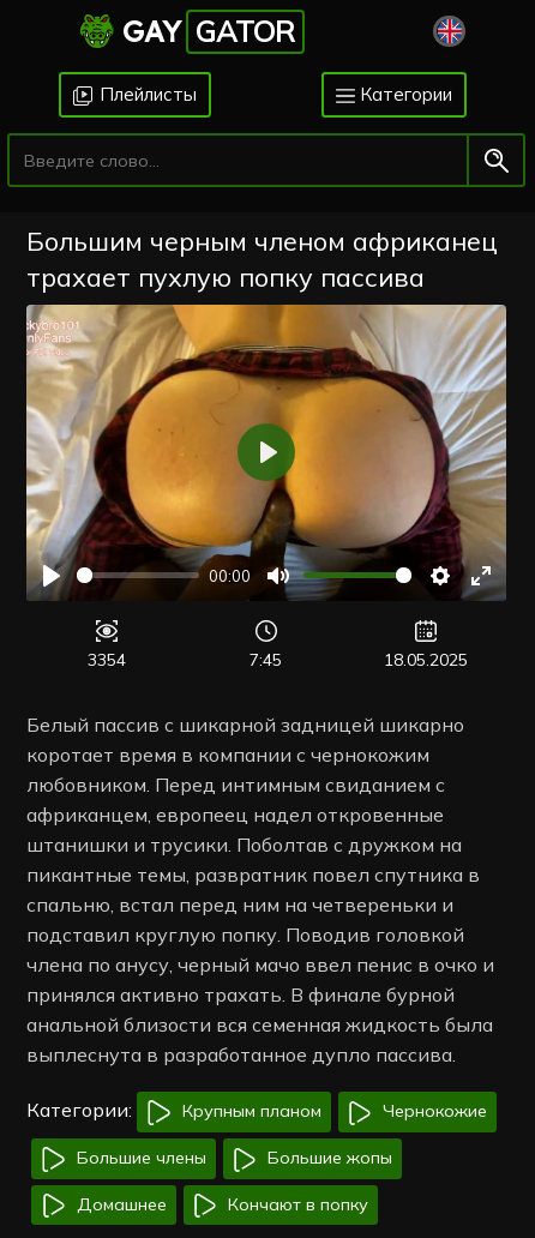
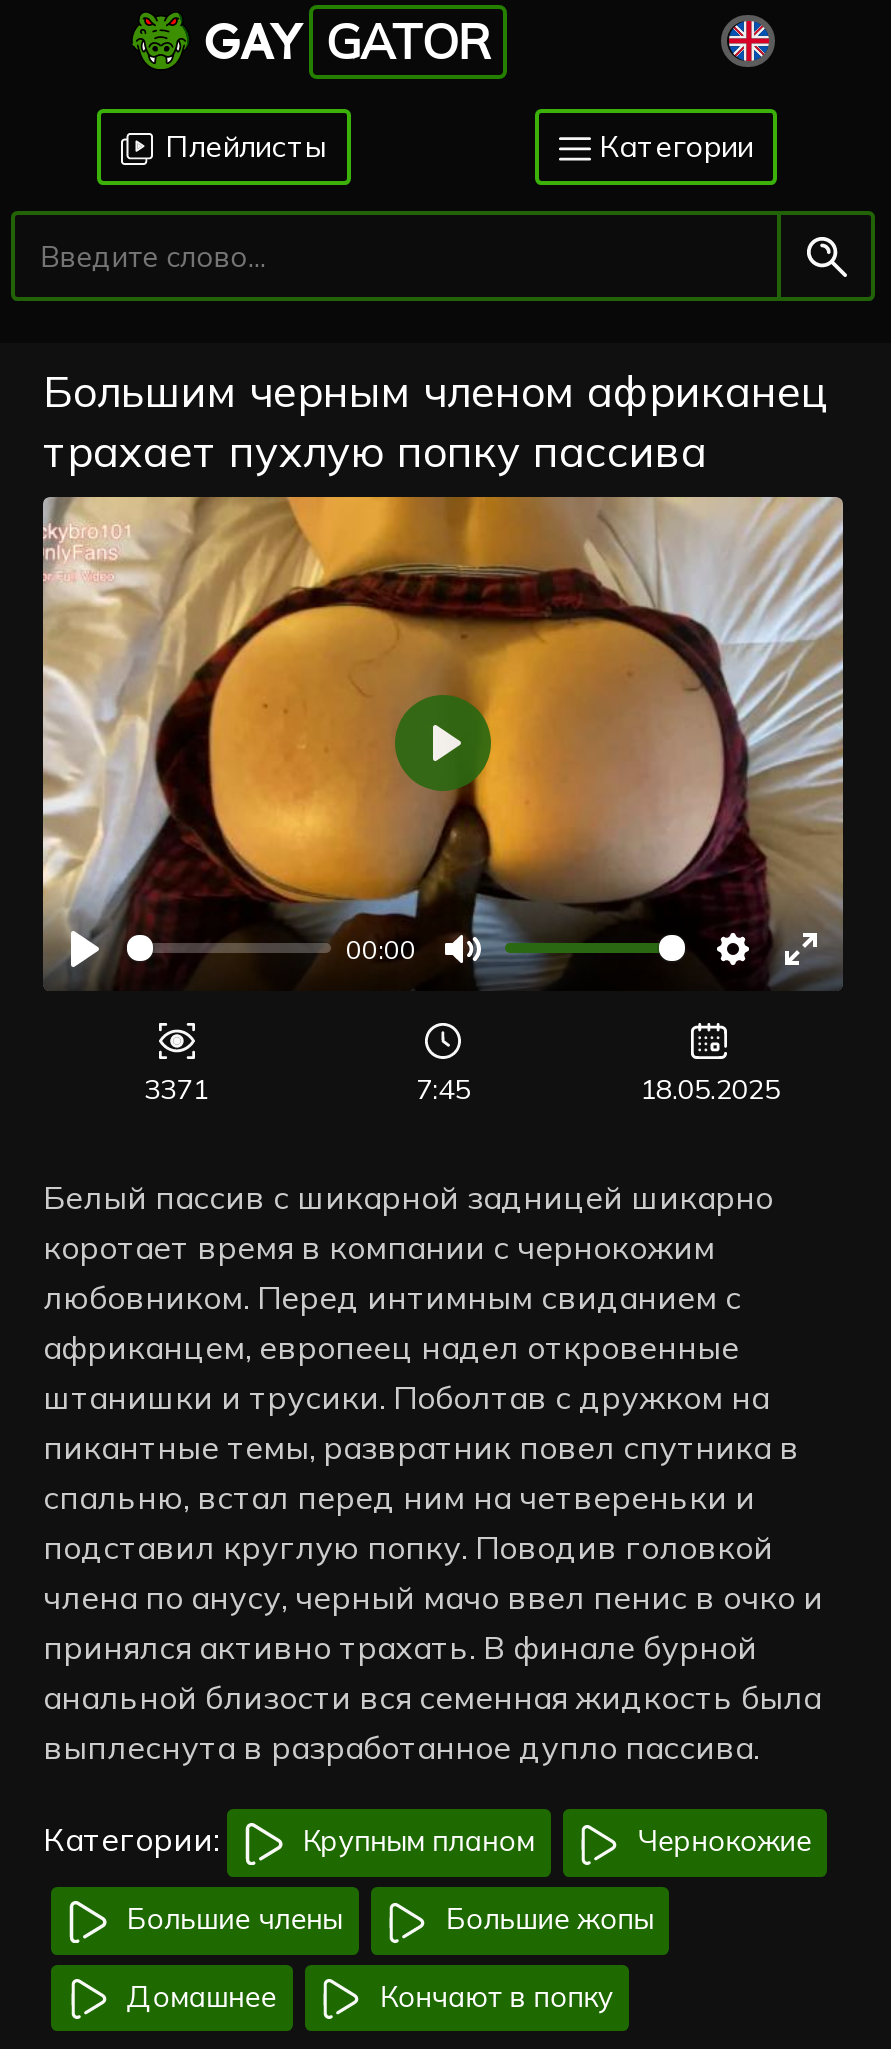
[87,649,126,671] 3354 -> [144,1071,208,1107] 3371

